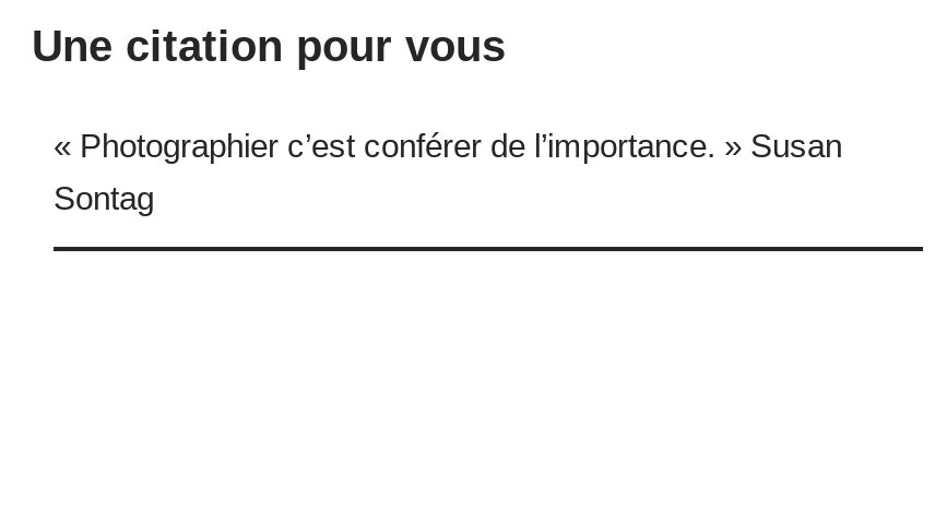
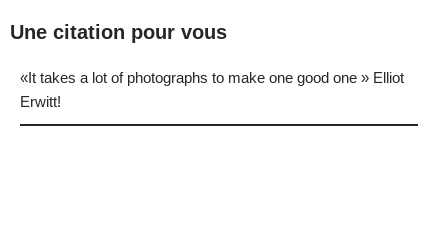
[54,126,842,215] « Photographier c’est conférer de l’importance. » Susan | Sontag -> [20,69,404,110] «It takes a lot of photographs to make one good one » Elliot | Erwitt!

